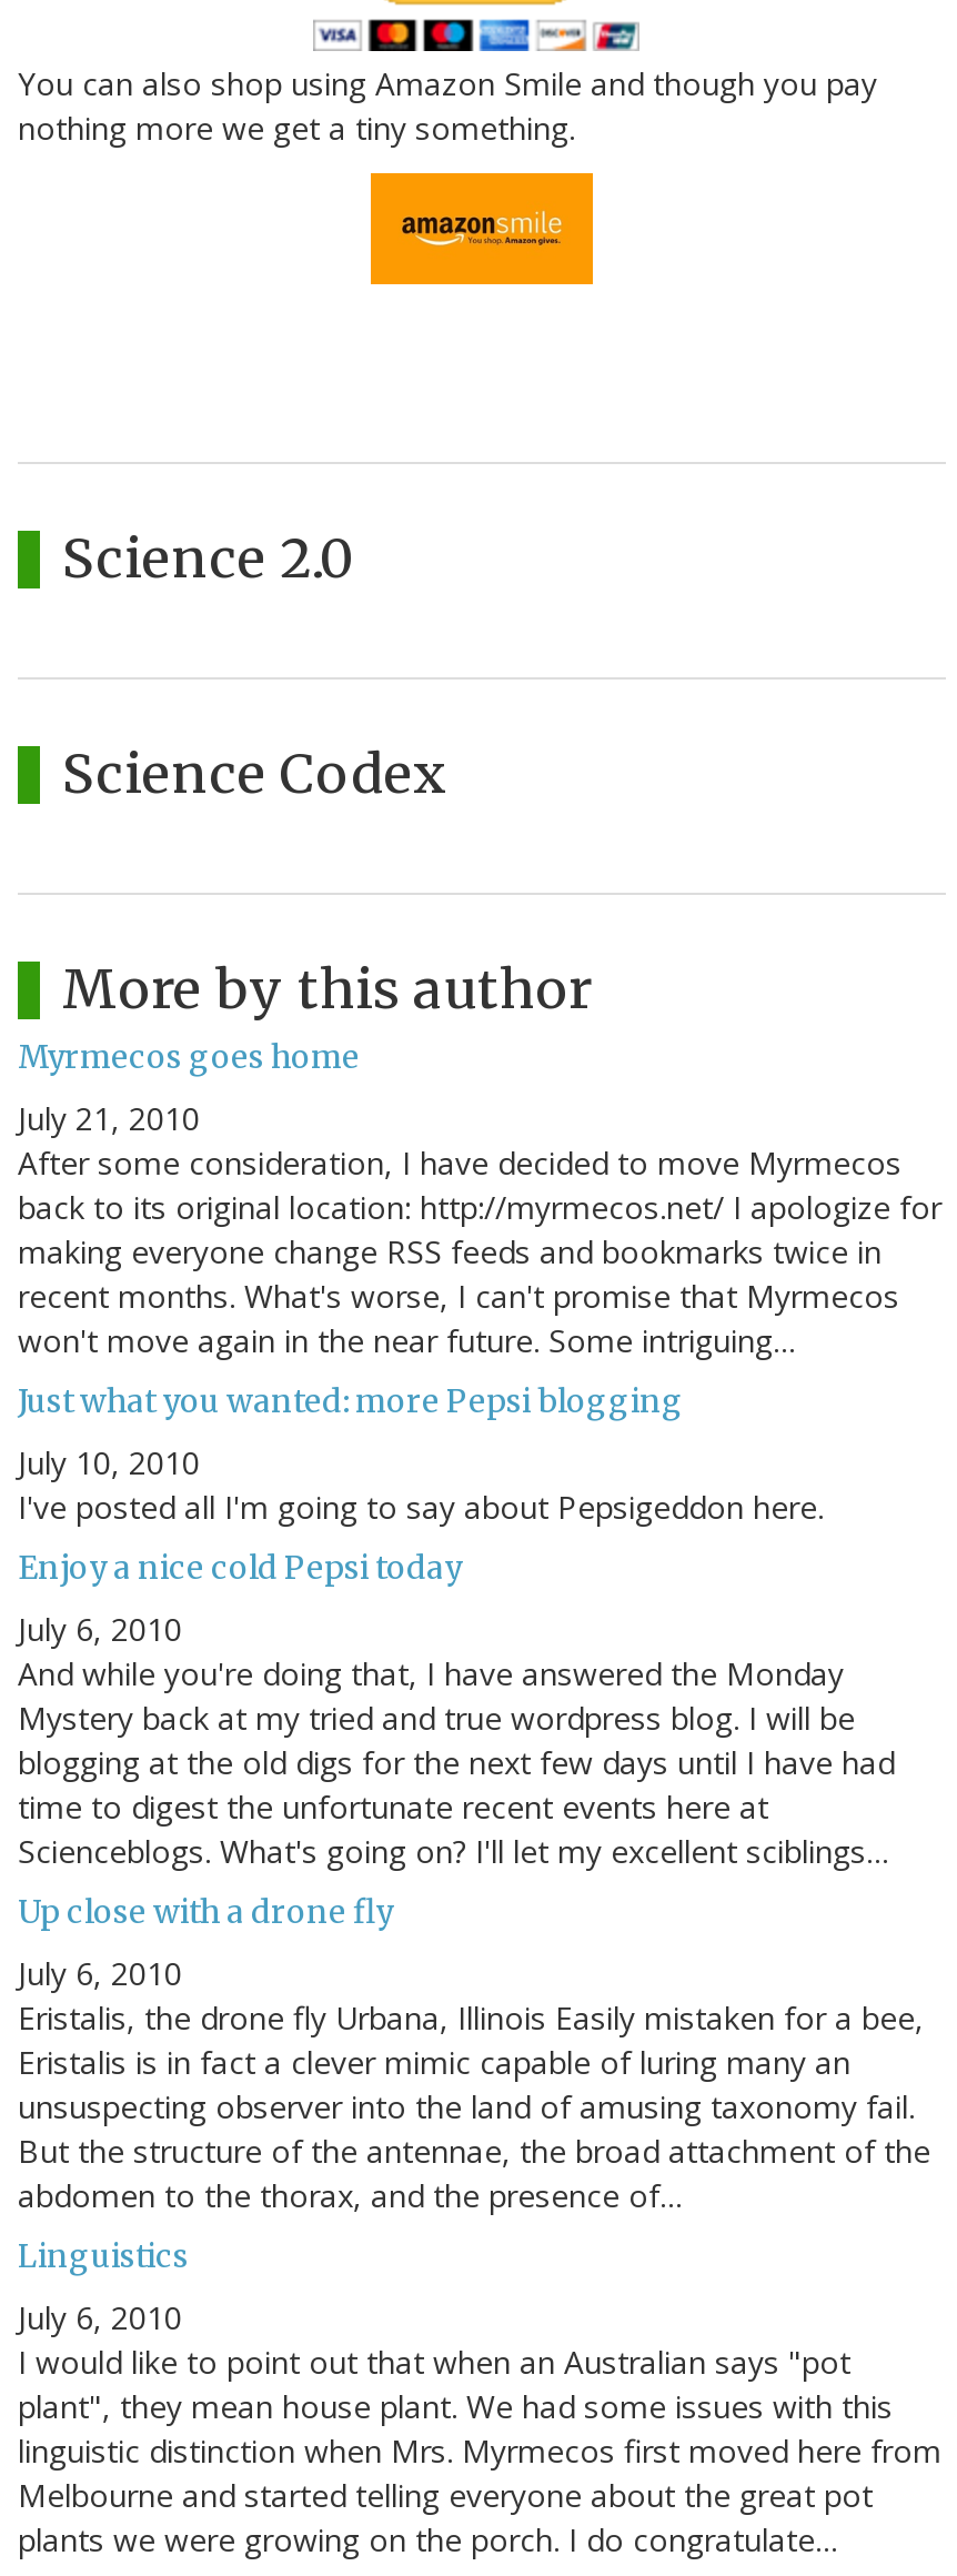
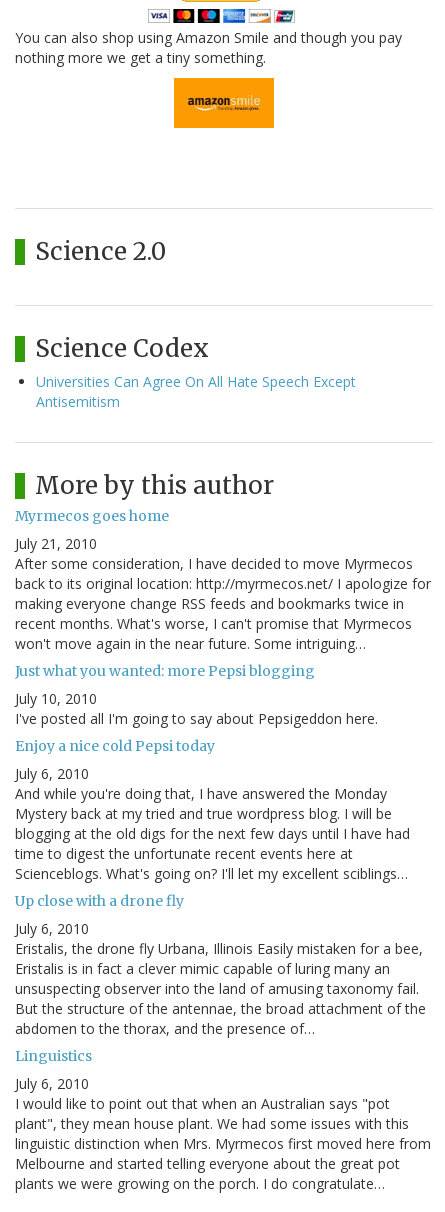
none -> [36,372,356,411] Universities Can Agree On All Hate Speech Except | Antisemitism

